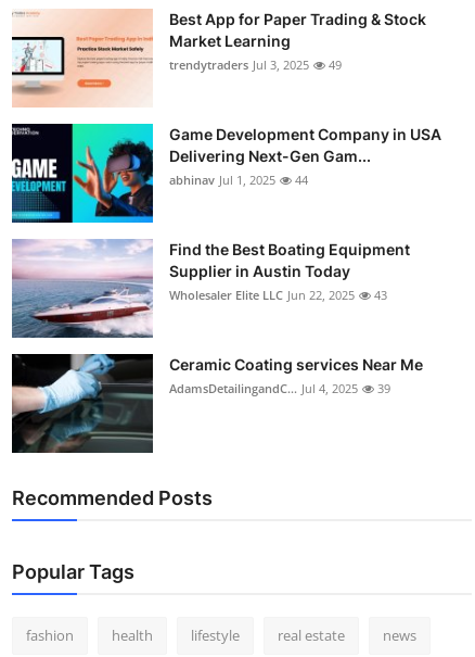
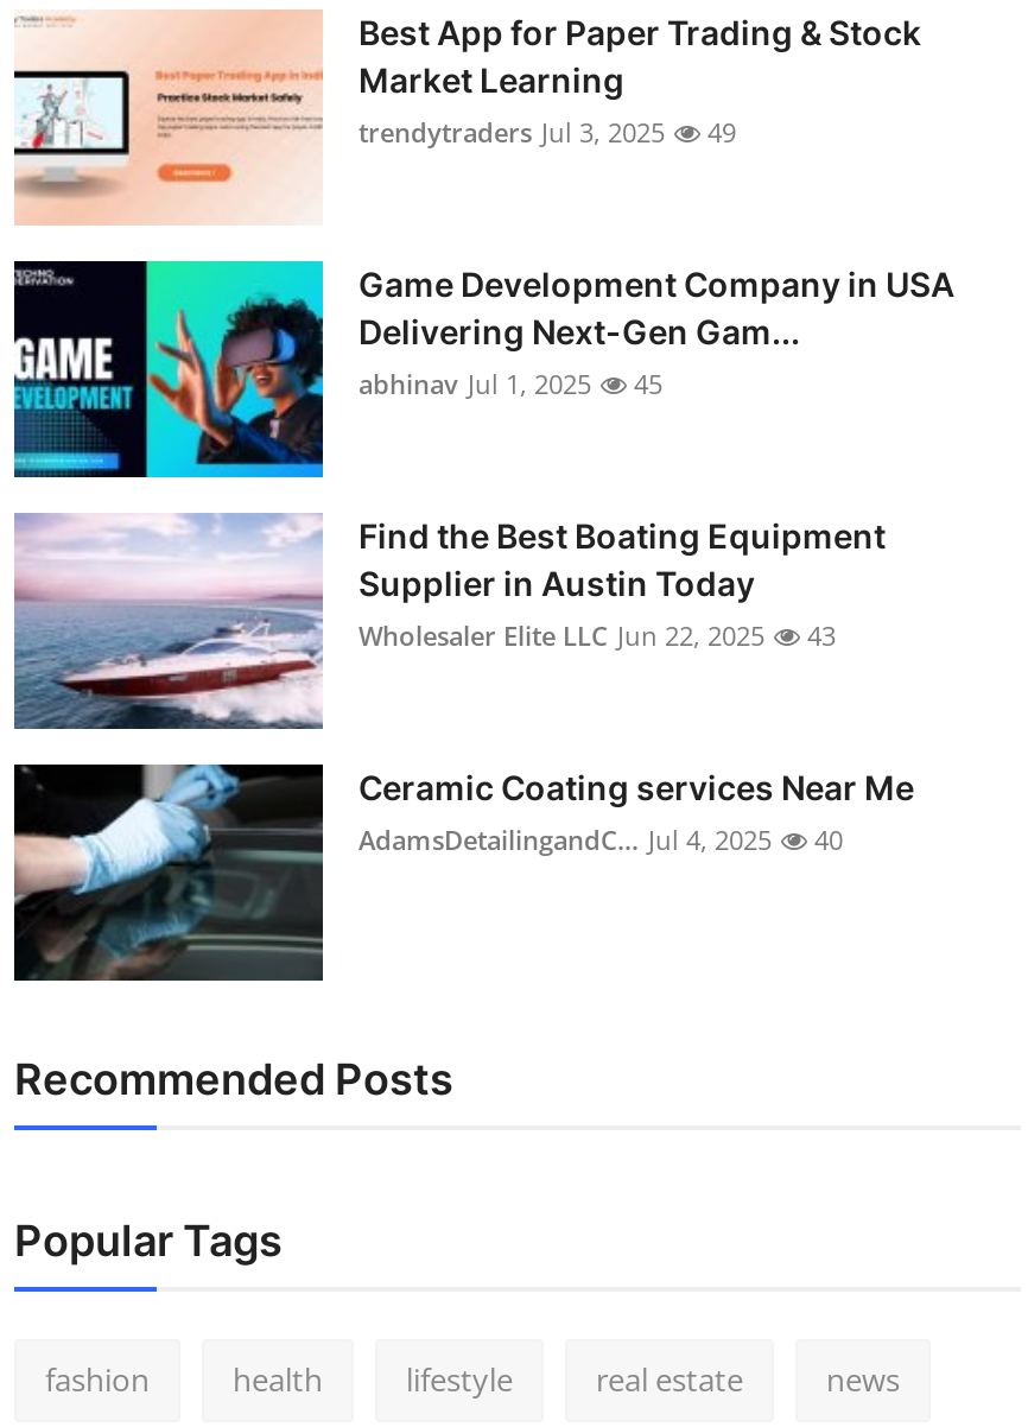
[169,172,308,188] abhinav Jul 1, 2025 44 -> [358,367,662,402] abhinav Jul 1, 2025 45
[169,381,390,397] AdamsDetailingandC... Jul 4, 2025 39 -> [358,823,843,858] AdamsDetailingandC... Jul 4, 2025 40

